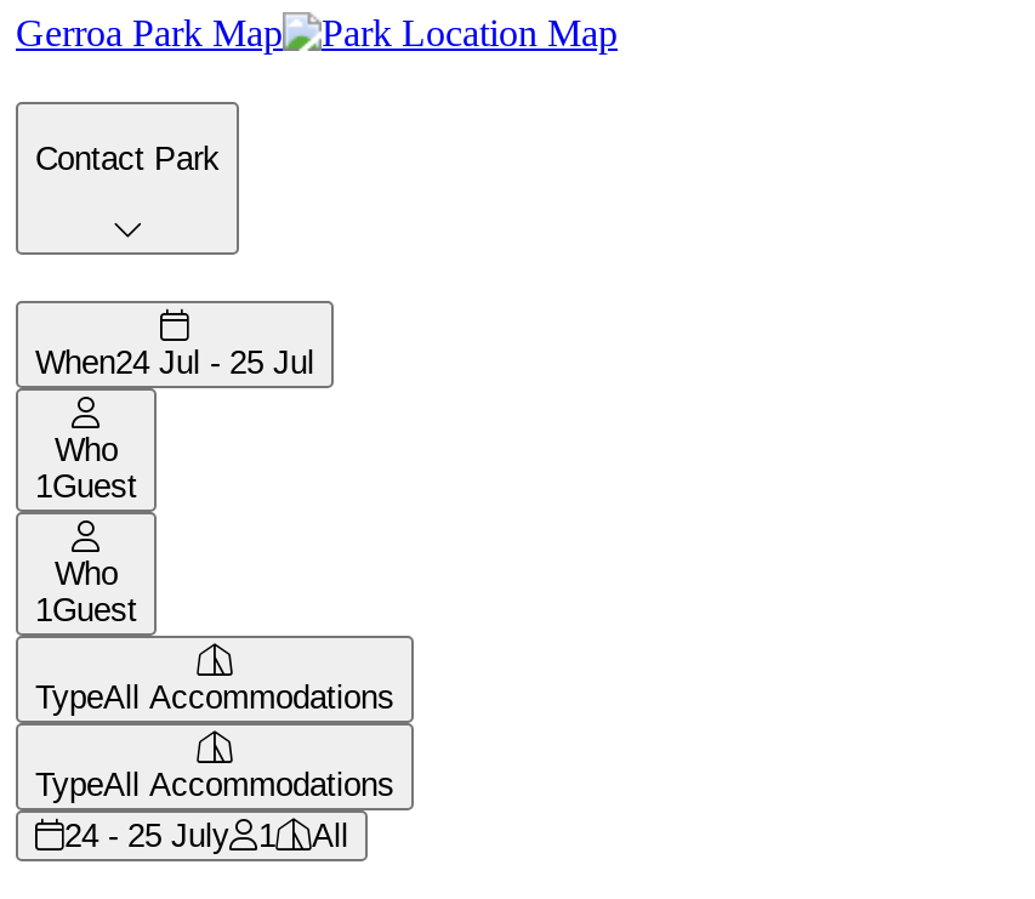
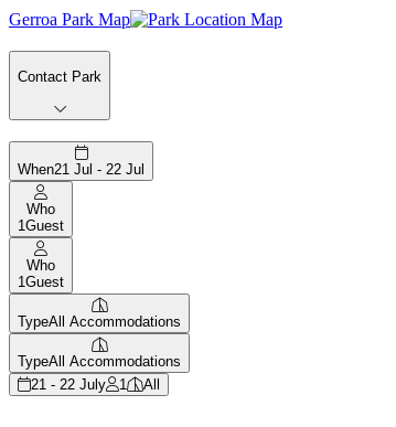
[35,343,314,380] When24 Jul - 25 Jul -> [18,161,145,177] When21 Jul - 22 Jul
[64,817,348,853] 24 - 25 July 1 All -> [31,376,160,392] 21 - 22 July 1 All

